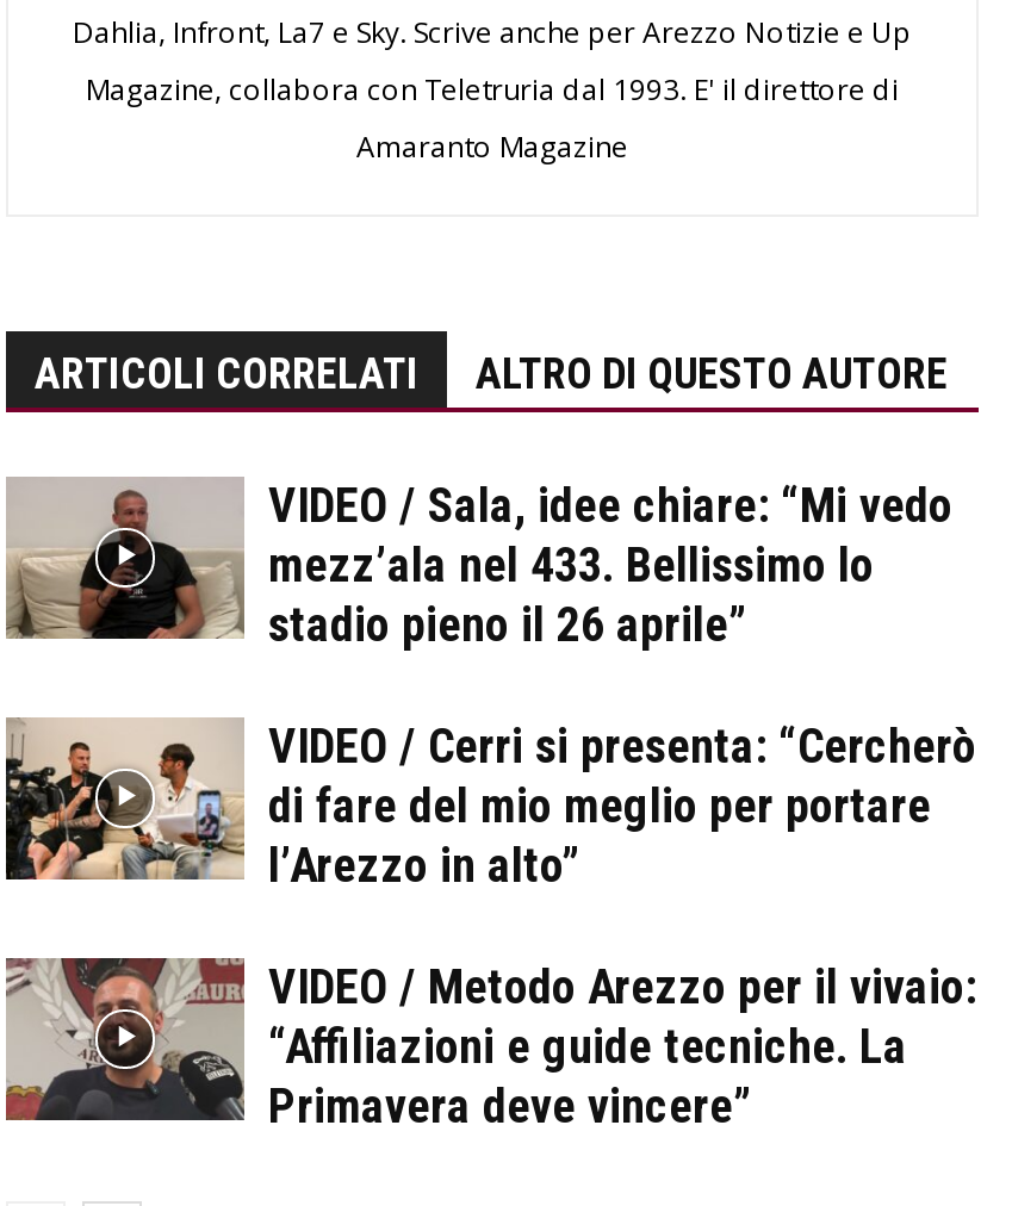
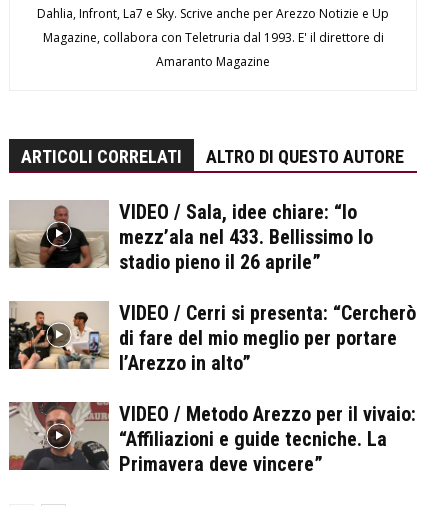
[268,475,952,533] VIDEO / Sala, idee chiare: “Mi vedo -> [119,199,357,223] VIDEO / Sala, idee chiare: “Io

